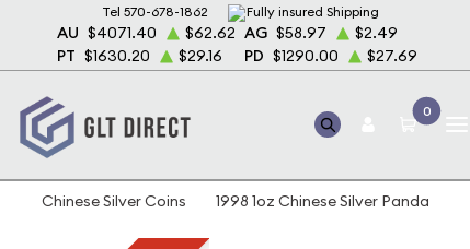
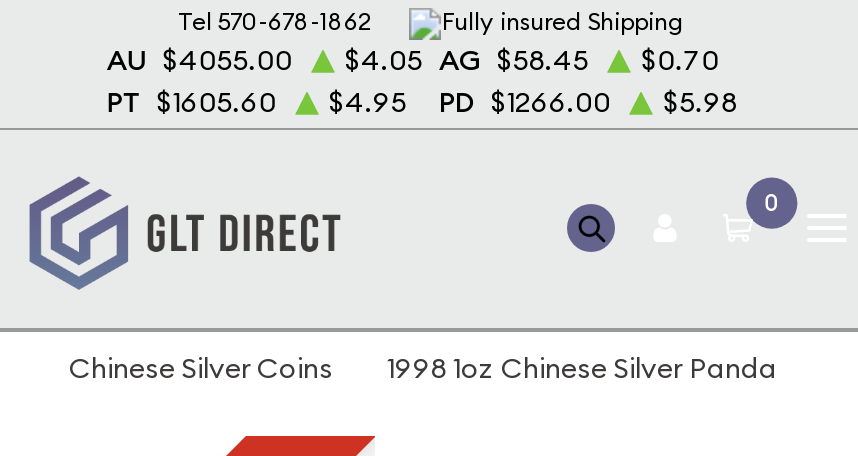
[57,23,156,43] AU $4071.40 -> [107,42,293,78] AU $4055.00
[185,23,326,43] $62.62 AG $58.97 -> [345,42,589,78] $4.05 AG $58.45
[355,23,398,43] $2.49 -> [641,42,719,78] $0.70
[57,46,150,66] PT $1630.20 -> [107,84,277,120] PT $1605.60
[179,46,222,66] $29.16 -> [329,84,407,120] $4.95
[244,46,339,66] PD $1290.00 -> [439,84,611,120] PD $1266.00
[367,46,418,66] $27.69 -> [663,84,737,120] $5.98

